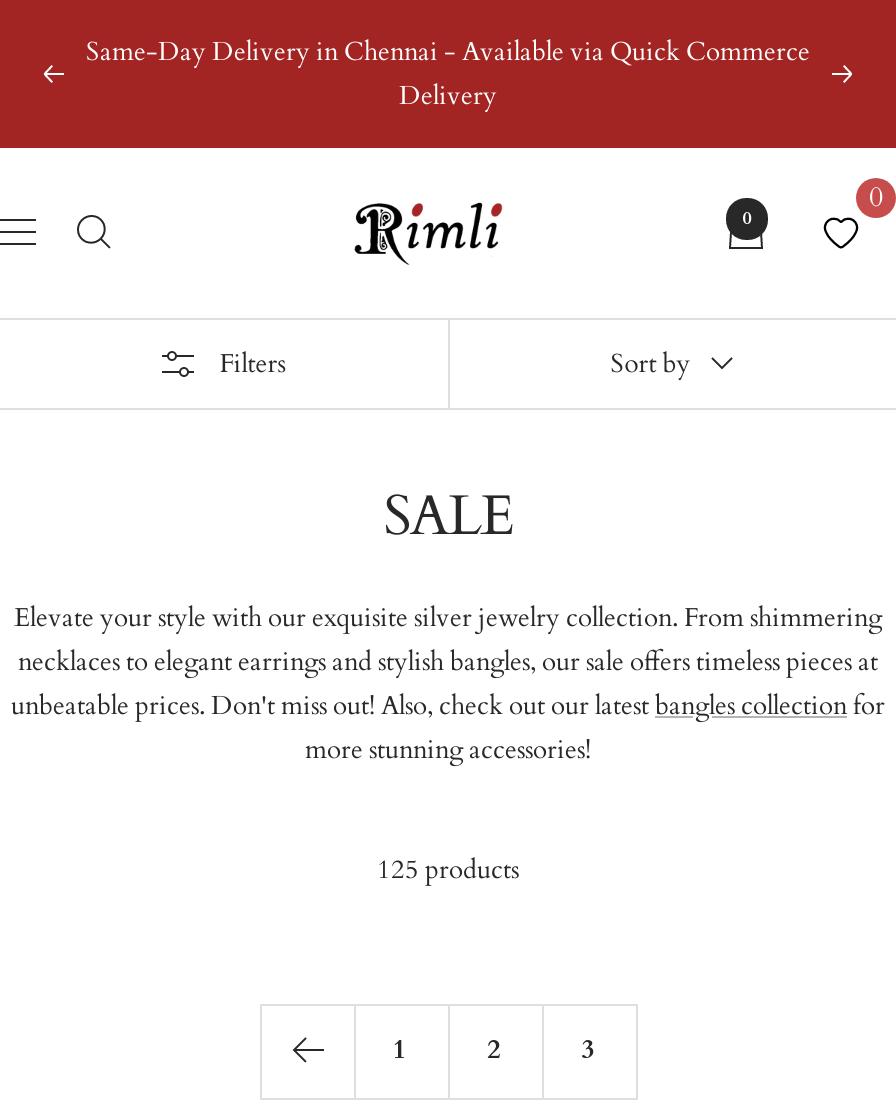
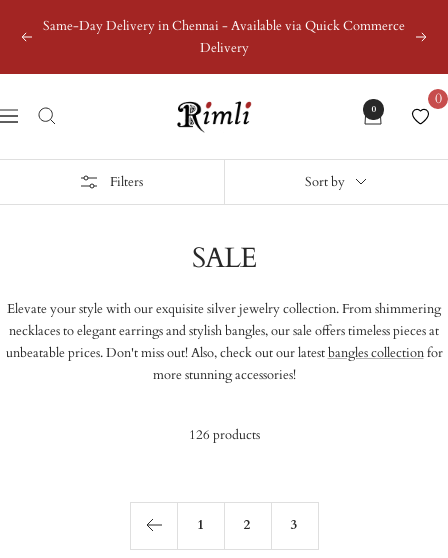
[377,852,519,888] 125 products -> [188,426,259,444] 126 products

